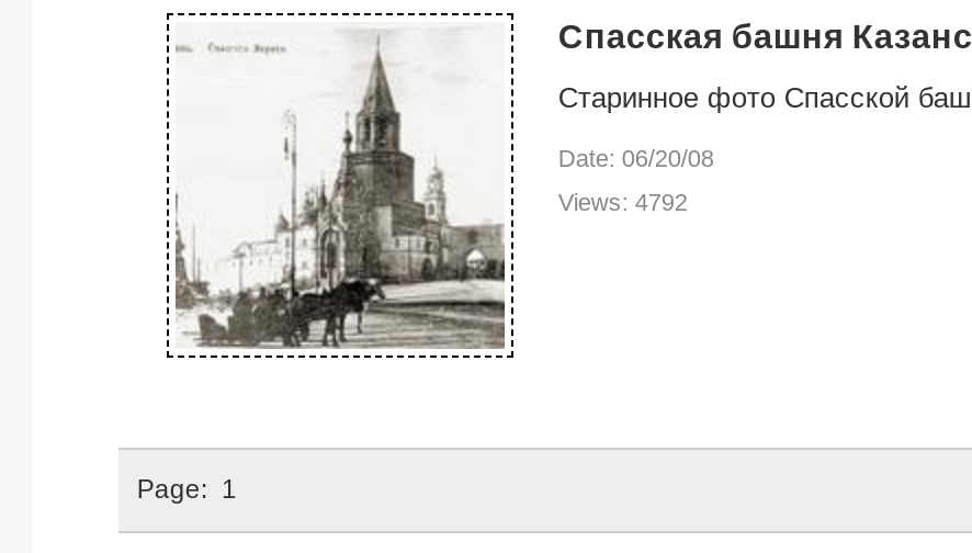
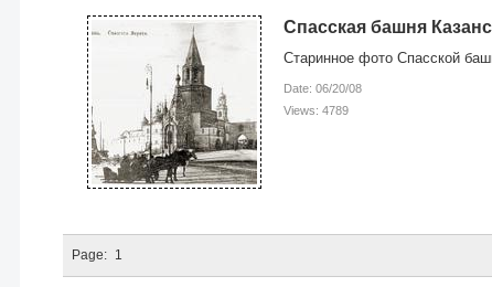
[558,189,688,215] Views: 4792 -> [284,104,349,117] Views: 4789

